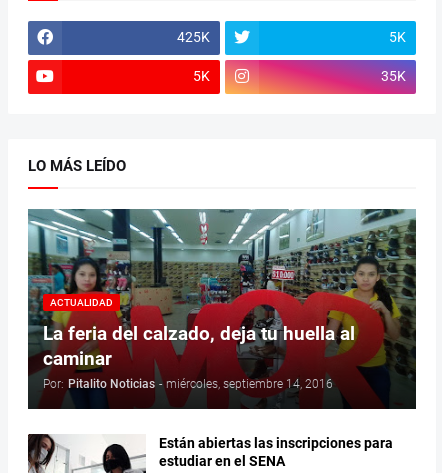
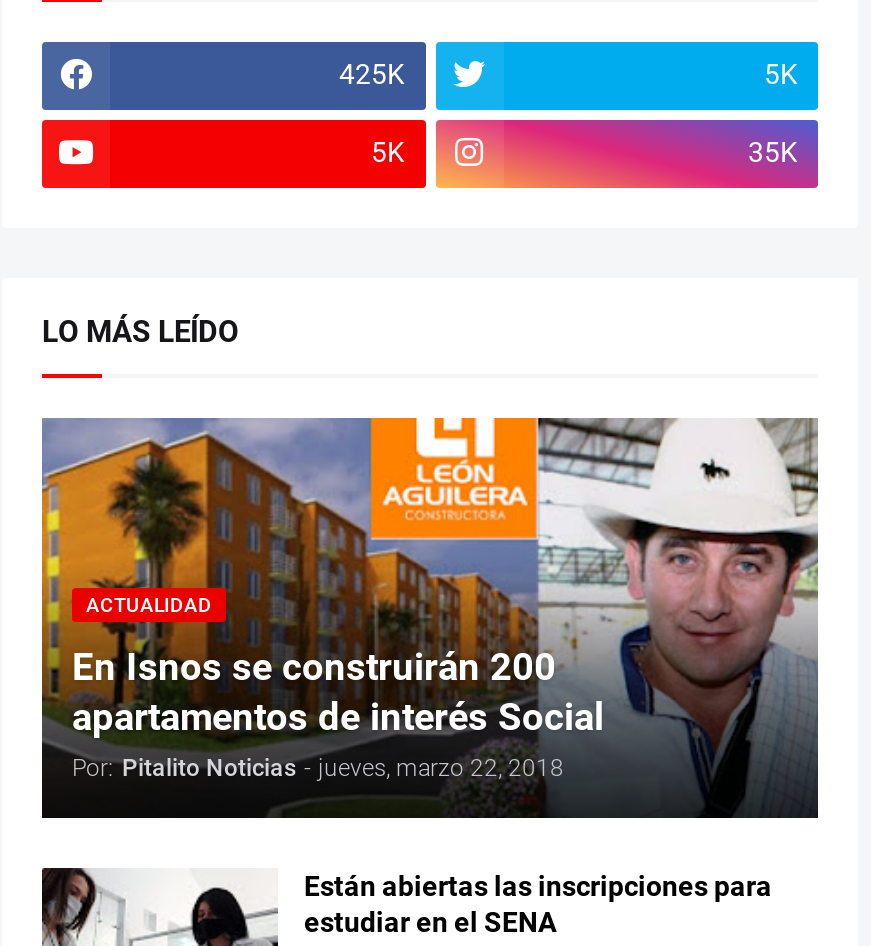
[27,208,417,407] [image] | La feria del calzado, deja tu huella al | caminar | Por: Pitalito Noticias - miércoles, septiembre 14, 2016 -> [40,416,820,816] [image] | En Isnos se construirán 200 | apartamentos de interés Social | Por: Pitalito Noticias - jueves, marzo 22, 2018

